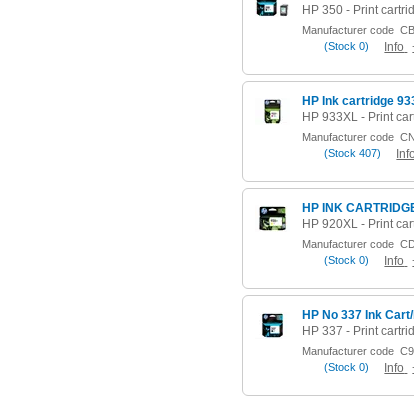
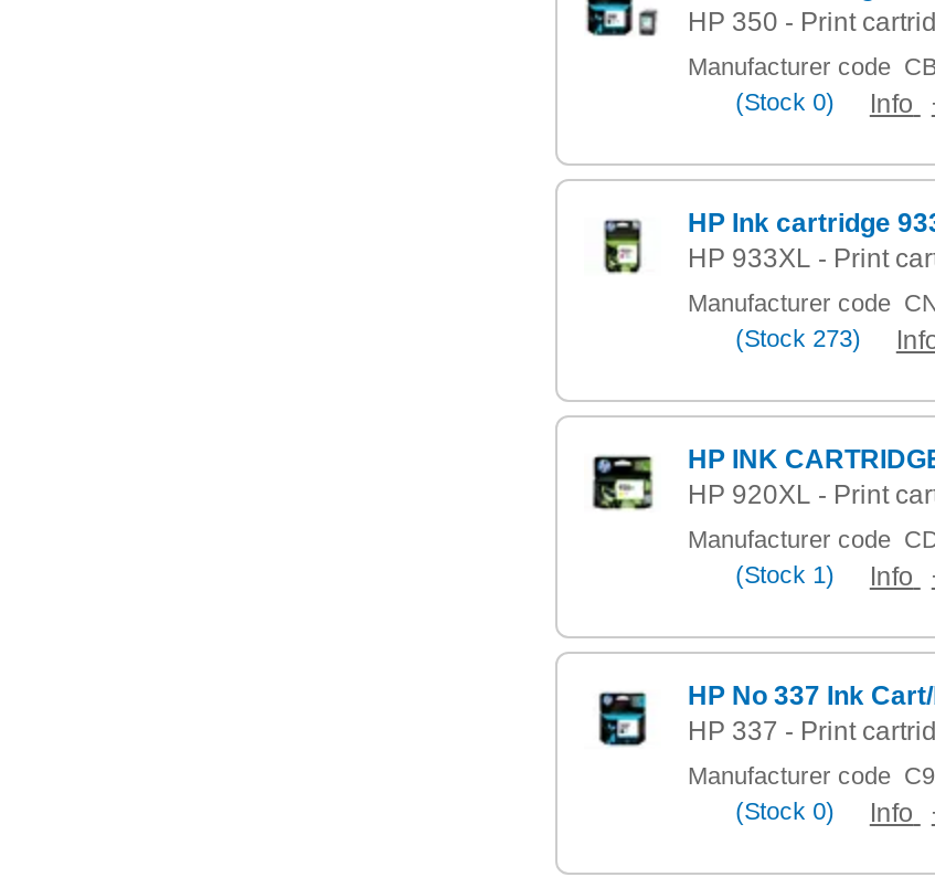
[324,147,381,159] (Stock 407) -> [735,325,861,351] (Stock 273)
[324,254,369,266] (Stock 0) -> [735,561,835,588] (Stock 1)

